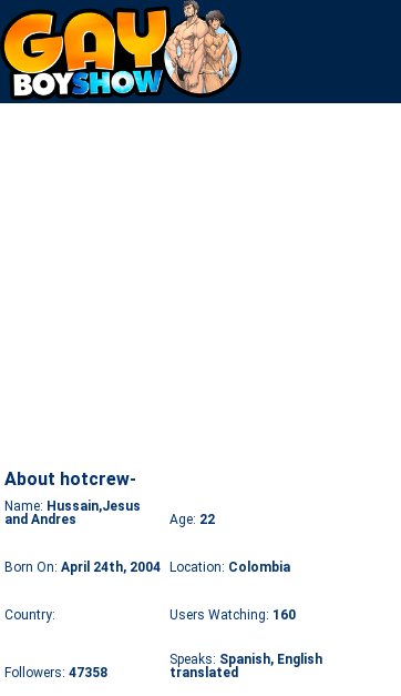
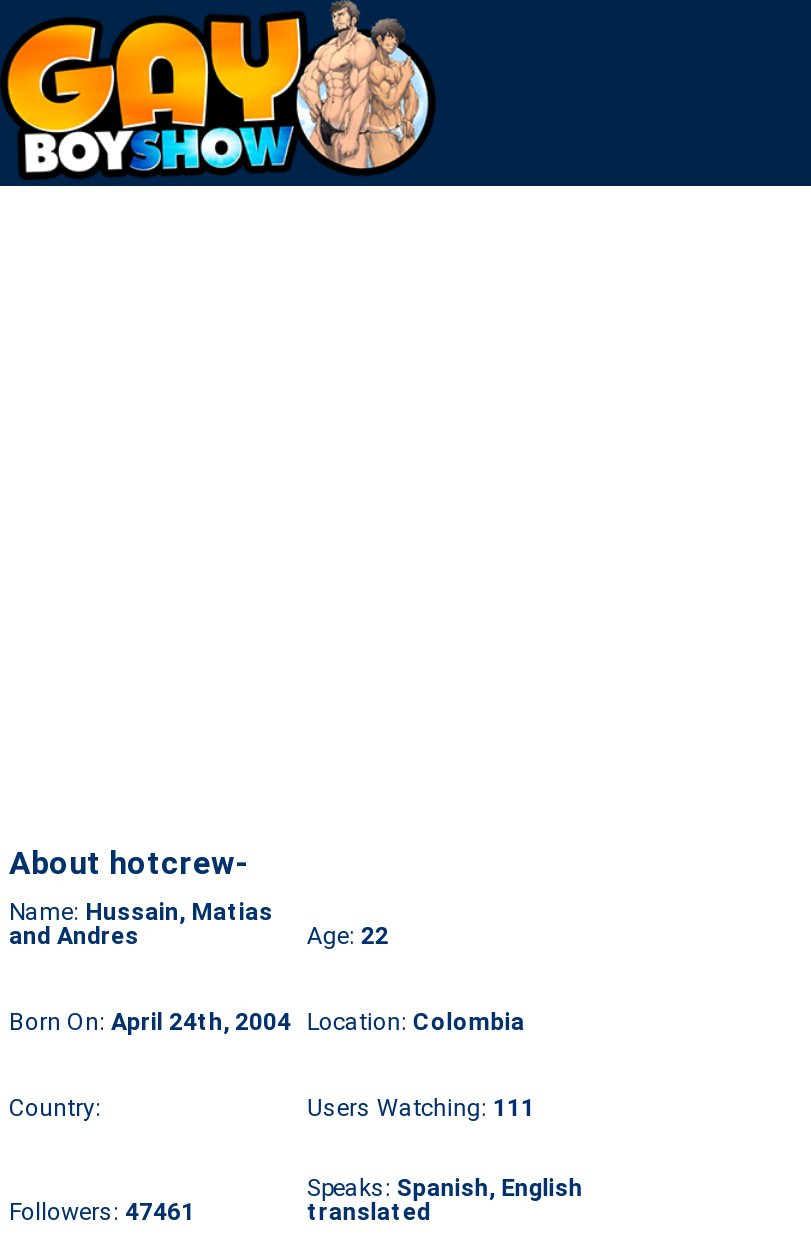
[5,498,141,514] Name: Hussain,Jesus -> [9,898,273,926] Name: Hussain, Matias
[170,607,296,623] Users Watching: 160 -> [307,1094,535,1122] Users Watching: 111
[5,665,108,680] Followers: 47358 -> [9,1198,195,1226] Followers: 47461

